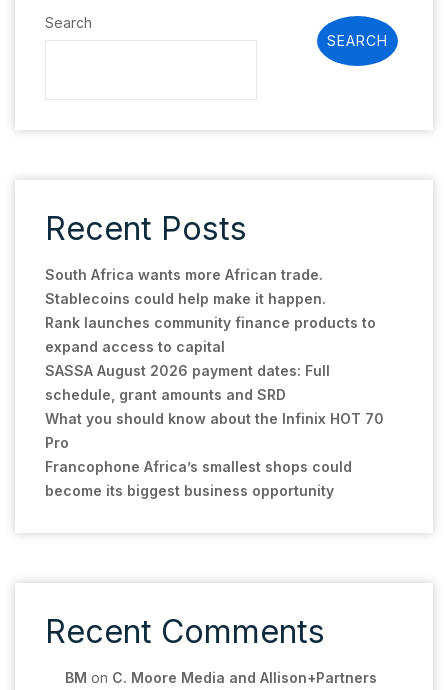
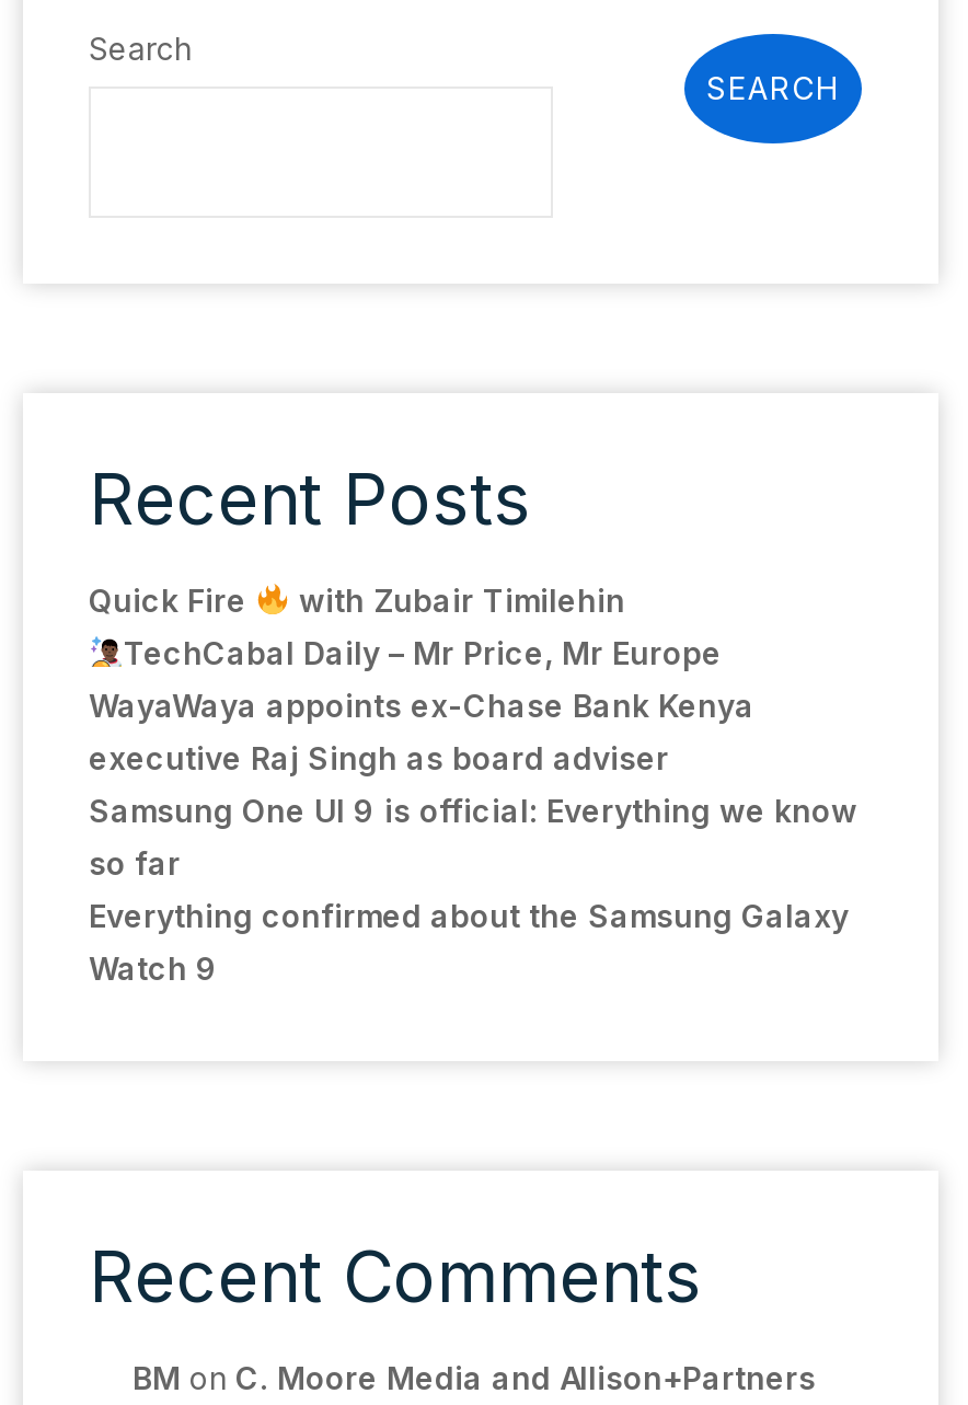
[45,266,384,499] South Africa wants more African trade. | Stablecoins could help make it happen. | Rank launches community finance products to | expand access to capital | SASSA August 2026 payment dates: Full | schedule, grant amounts and SRD | What you should know about the Infinix HOT 70 | Pro | Francophone Africa’s smallest shops could | become its biggest business opportunity -> [89,581,857,987] Quick Fire | with Zubair Timilehin | TechCabal Daily – Mr Price, Mr Europe | WayaWaya appoints ex-Chase Bank Kenya | executive Raj Singh as board adviser | Samsung One UI 9 is official: Everything we know | so far | Everything confirmed about the Samsung Galaxy | Watch 9

